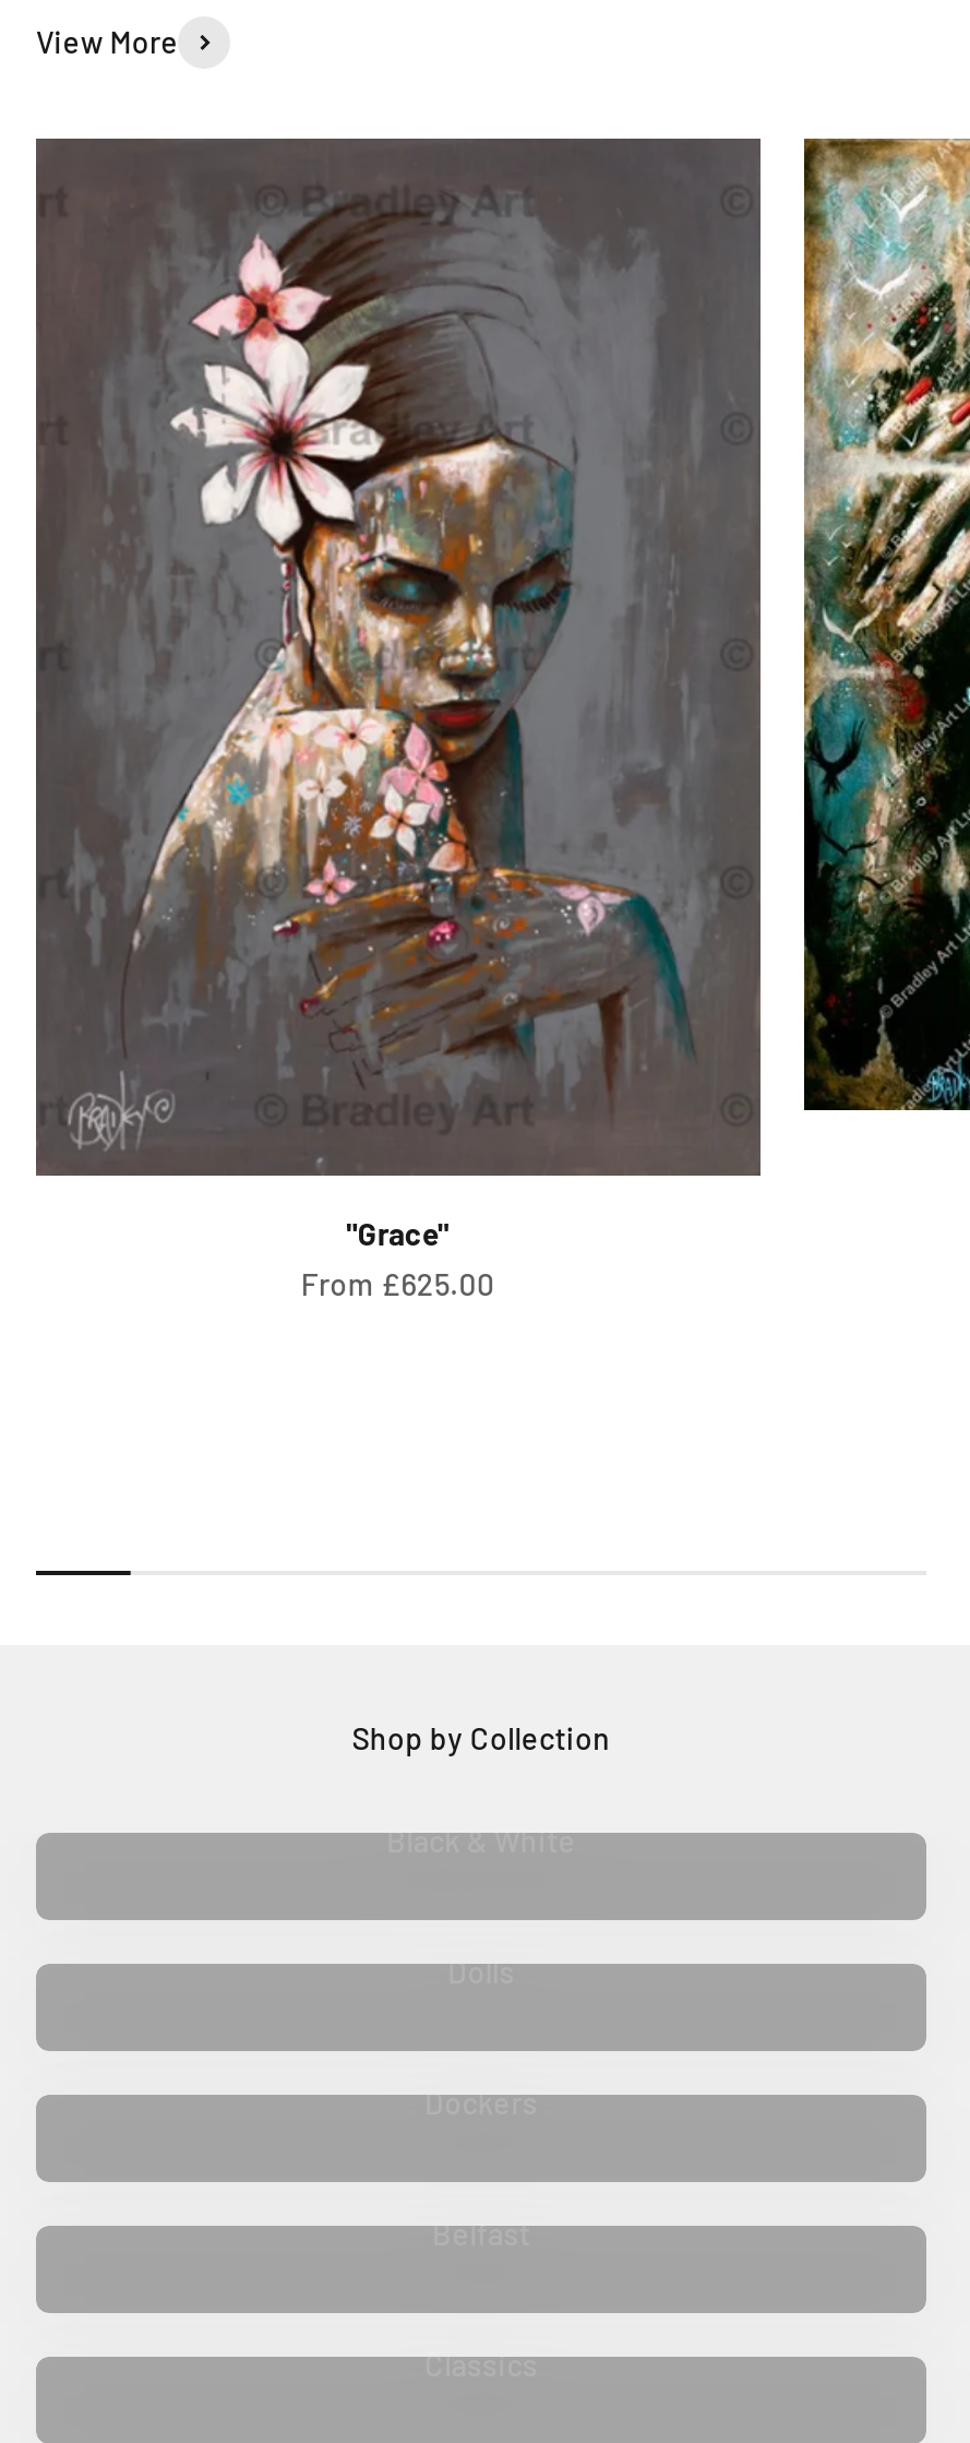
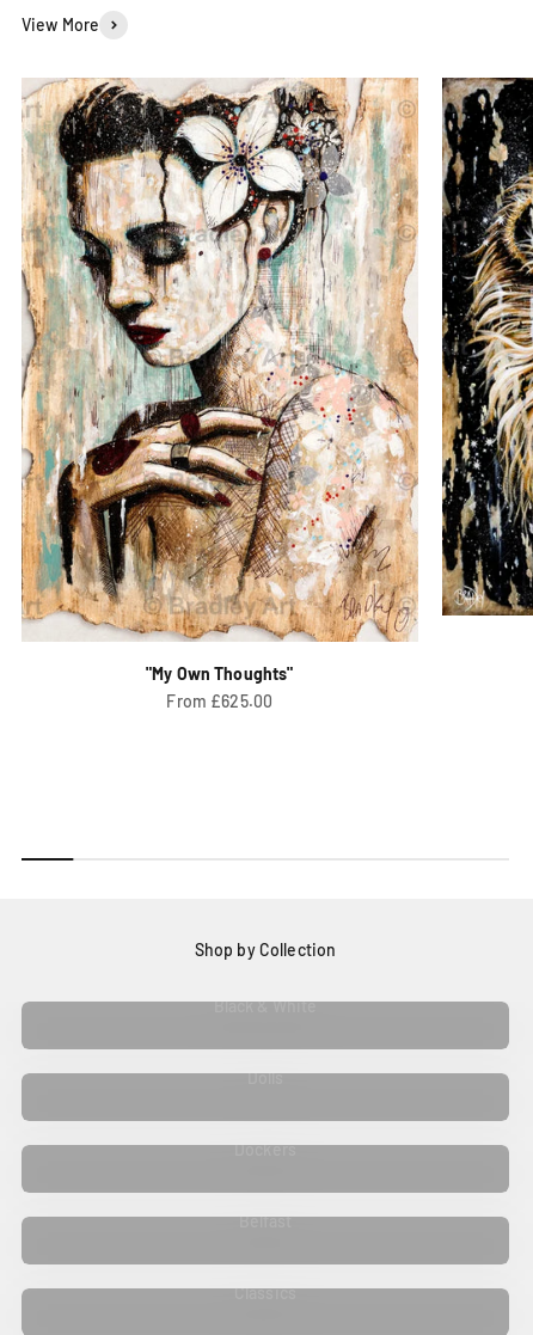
[34,136,763,1252] [image] | "Grace" -> [20,78,419,684] [image] | "My Own Thoughts"
[802,136,963,1121] [image] -> [441,76,529,617] [image]

